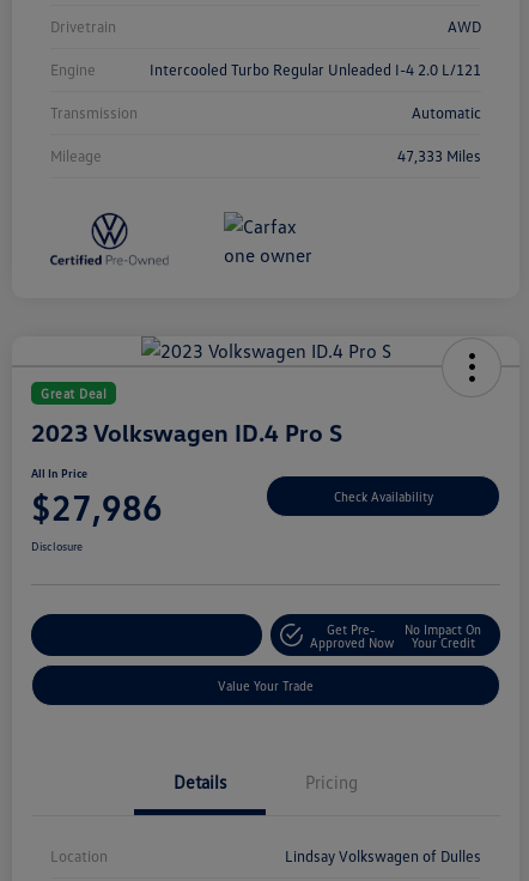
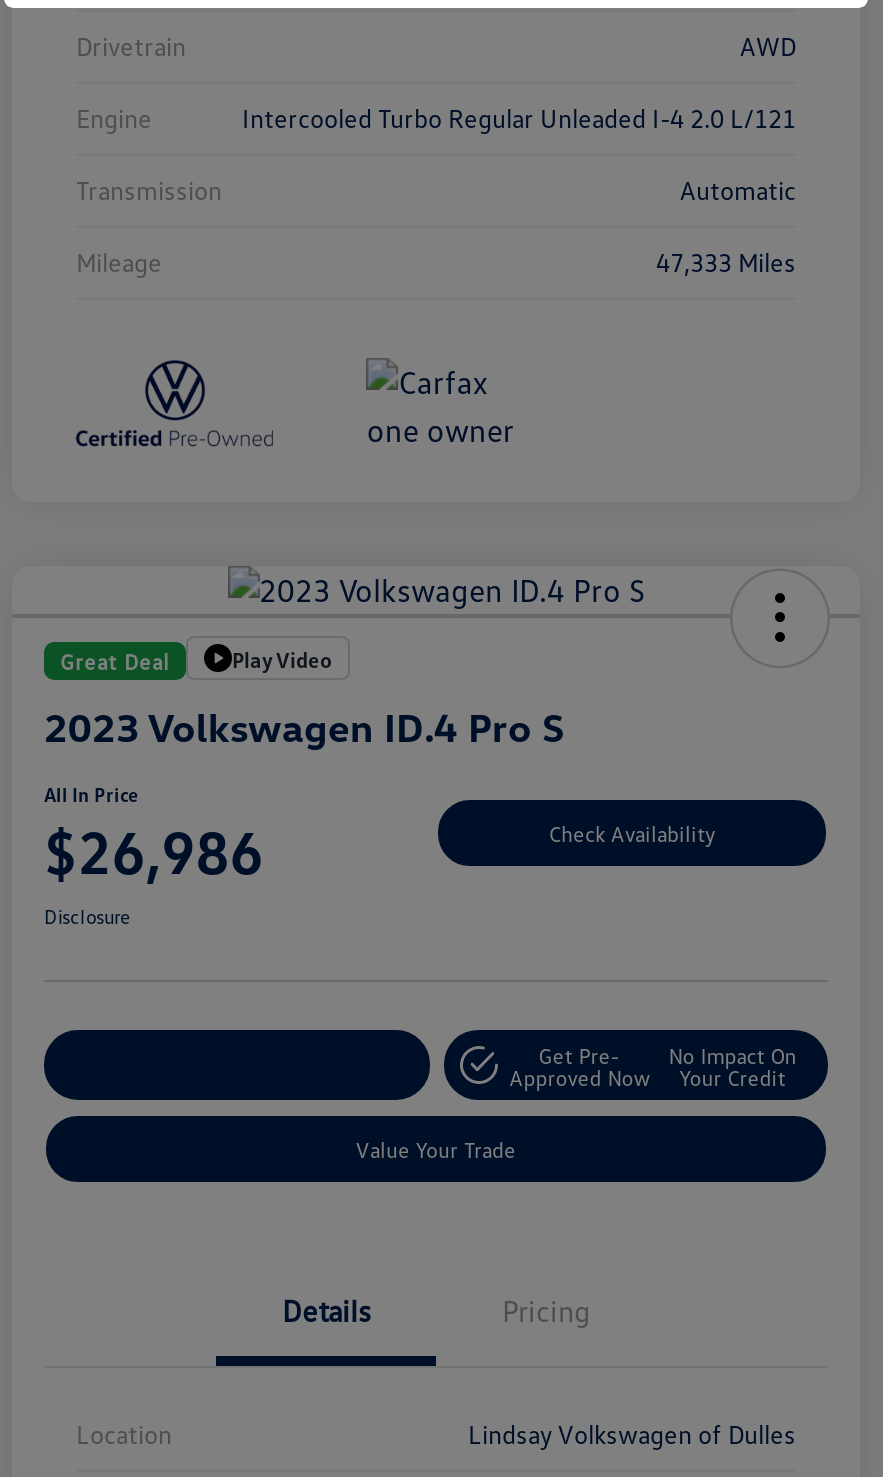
none -> [232,645,332,671] Play Video
[31,485,163,529] $27,986 -> [44,814,264,888] $26,986

